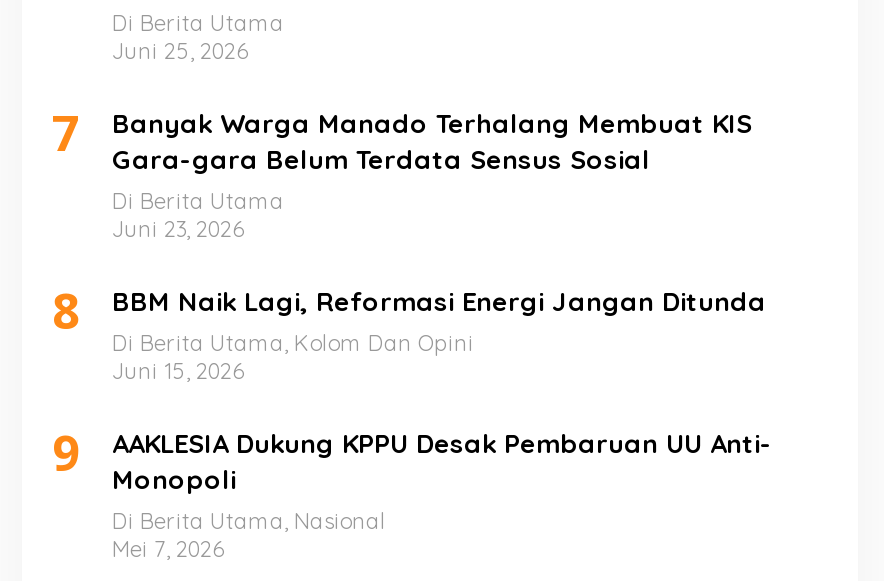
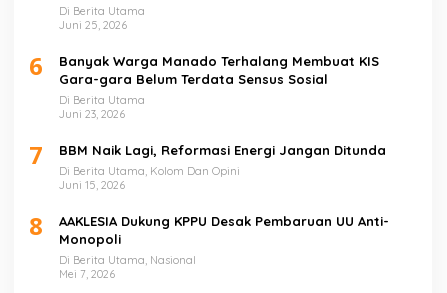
[52,99,752,175] 7 Banyak Warga Manado Terhalang Membuat KIS Gara-gara Belum Terdata Sensus Sosial -> [29,49,379,87] 6 Banyak Warga Manado Terhalang Membuat KIS Gara-gara Belum Terdata Sensus Sosial
[52,277,774,357] 8 BBM Naik Lagi, Reformasi Energi Jangan Ditunda Di Berita Utama, Kolom Dan Opini -> [29,138,390,178] 7 BBM Naik Lagi, Reformasi Energi Jangan Ditunda Di Berita Utama, Kolom Dan Opini
[52,419,772,495] 9 AAKLESIA Dukung KPPU Desak Pembaruan UU Anti- Monopoli -> [29,209,389,247] 8 AAKLESIA Dukung KPPU Desak Pembaruan UU Anti- Monopoli

